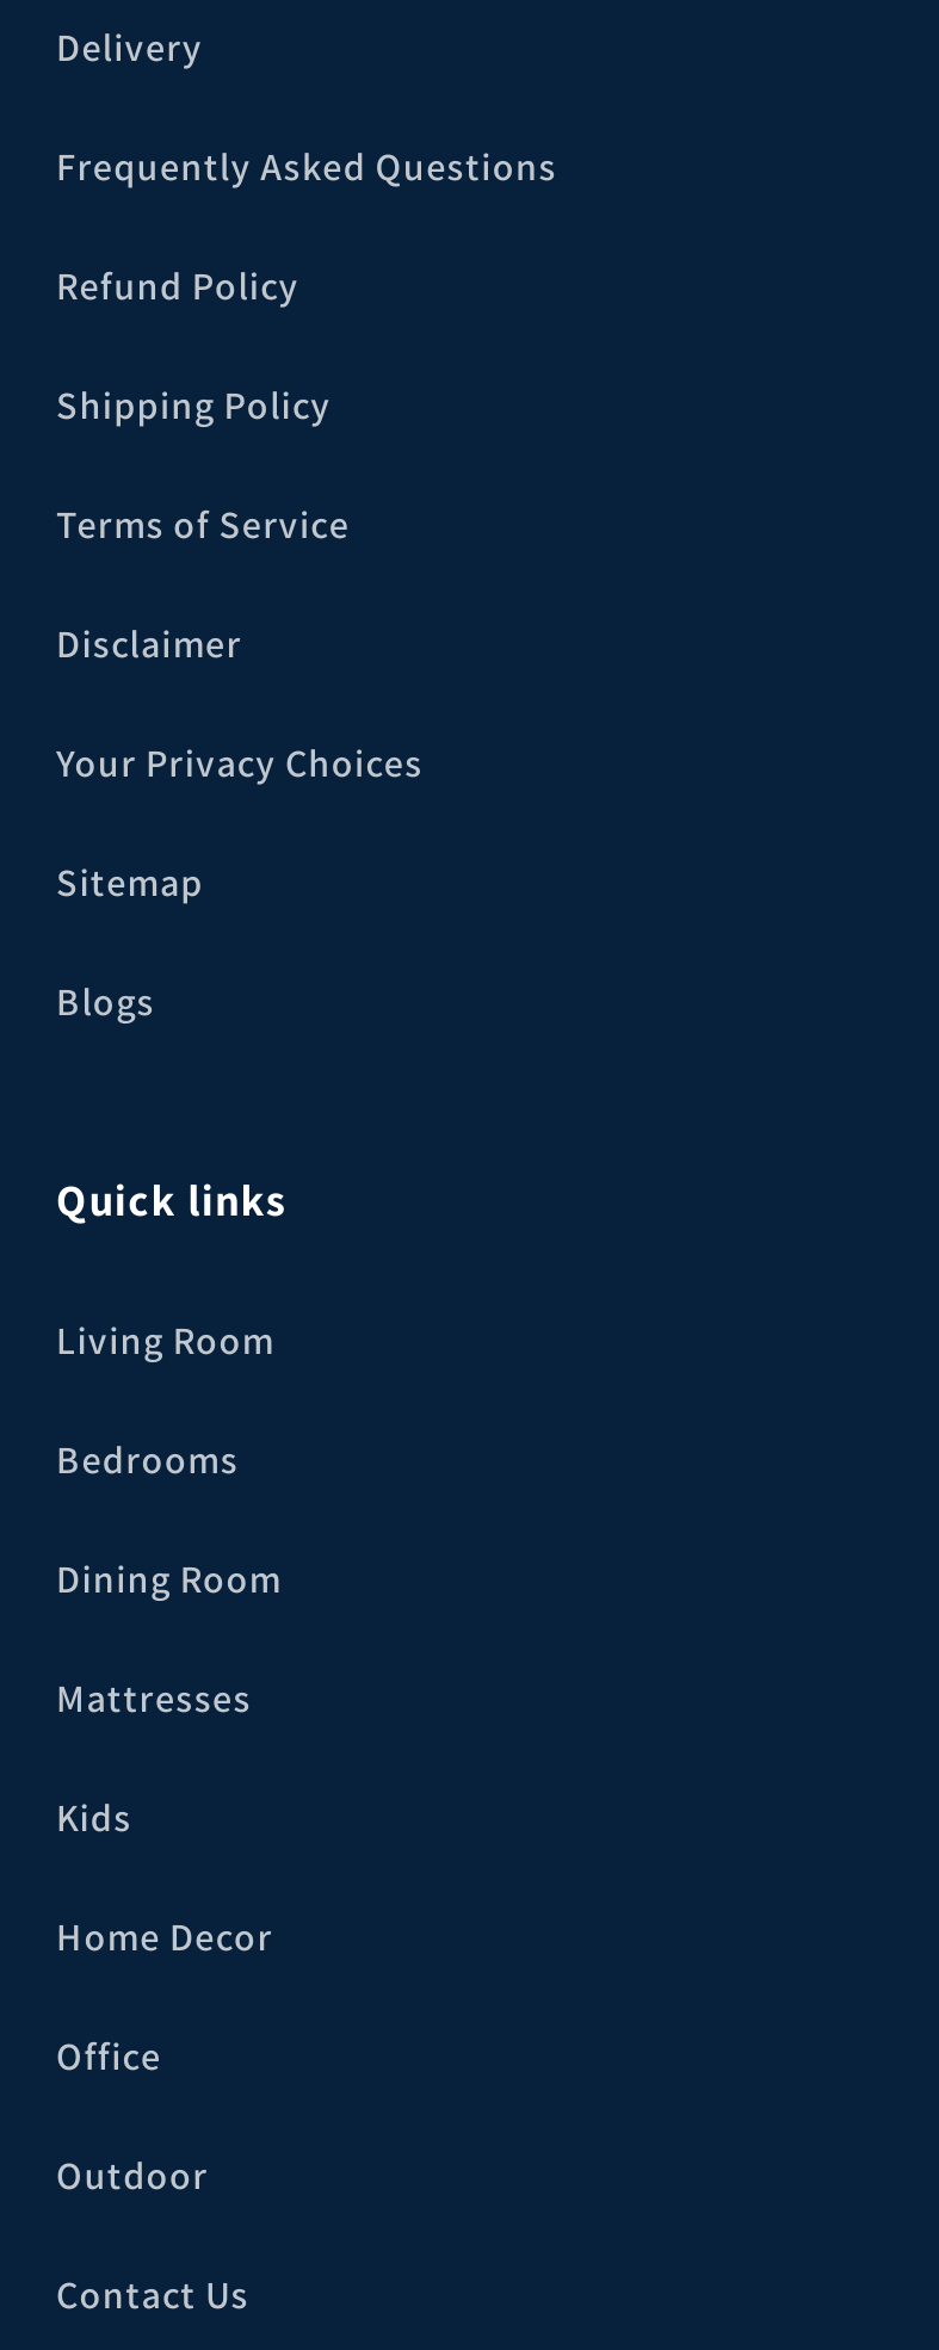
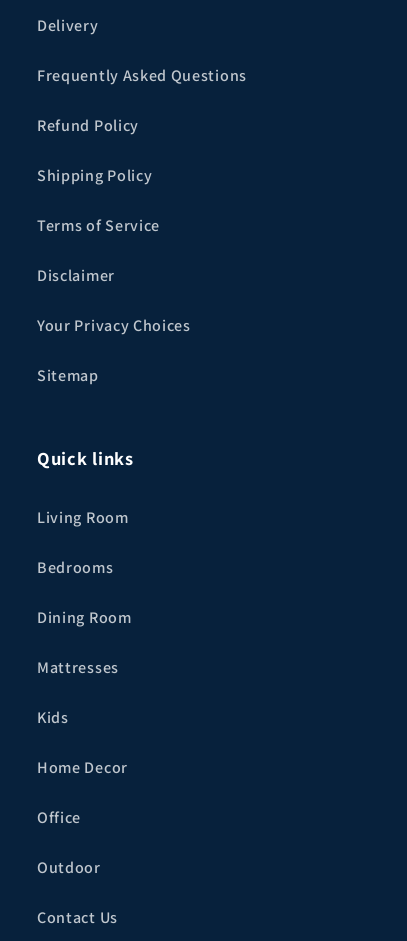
[56,977,155,1027] Blogs -> none

